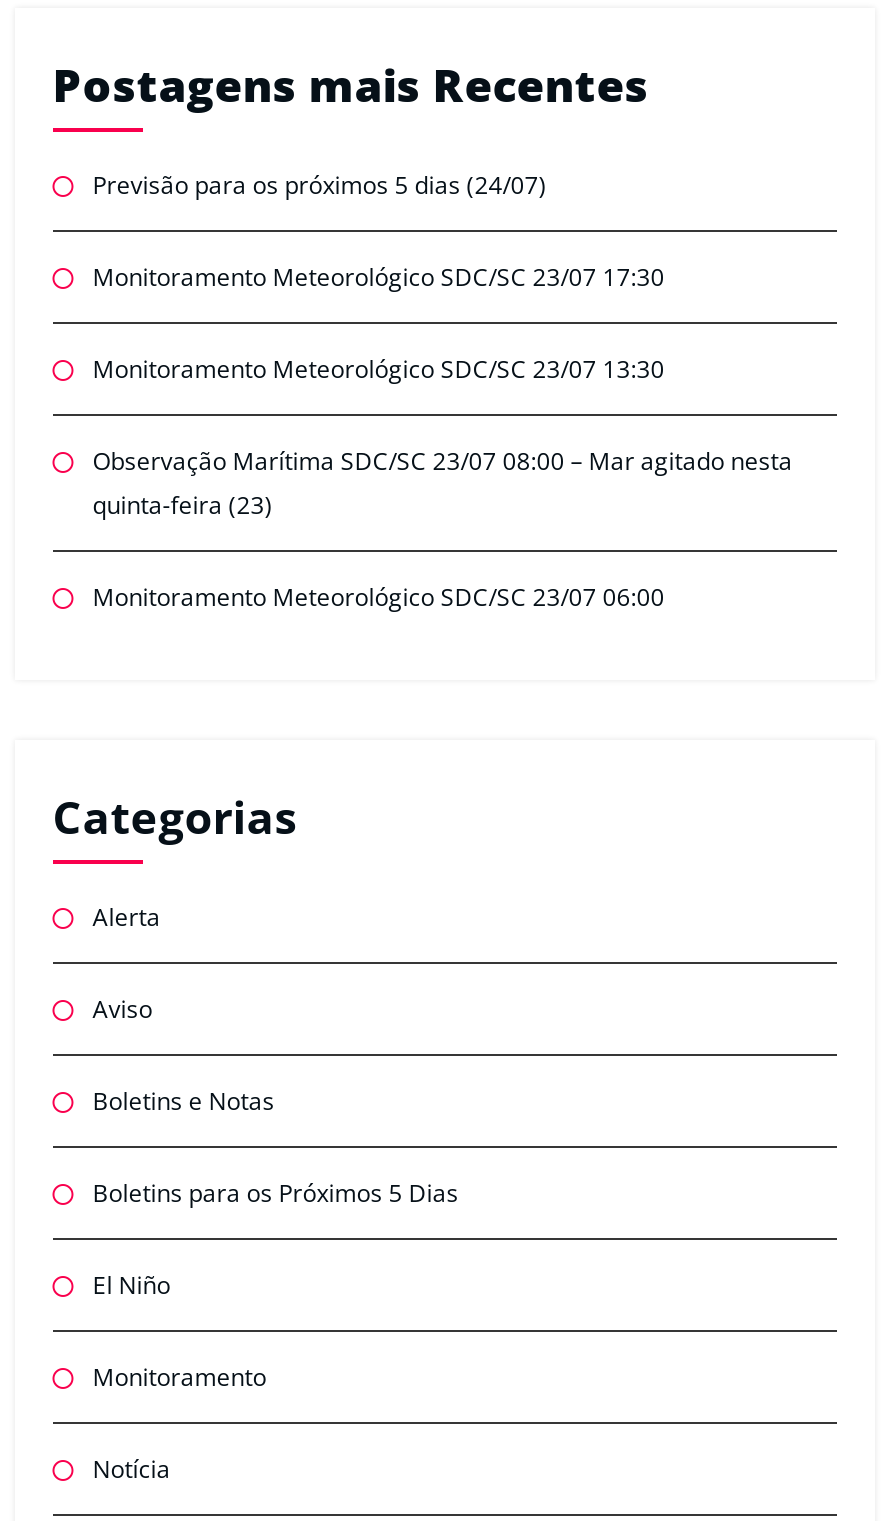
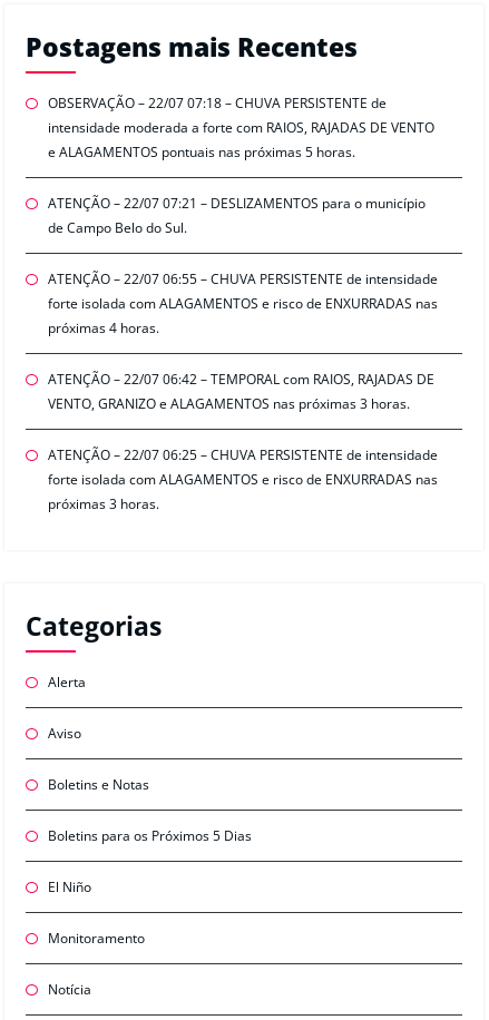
[93,168,547,202] Previsão para os próximos 5 dias (24/07) -> [48,94,434,161] OBSERVAÇÃO – 22/07 07:18 – CHUVA PERSISTENTE de | intensidade moderada a forte com RAIOS, RAJADAS DE VENTO | e ALAGAMENTOS pontuais nas próximas 5 horas.
[93,260,665,294] Monitoramento Meteorológico SDC/SC 23/07 17:30 -> [48,194,425,237] ATENÇÃO – 22/07 07:21 – DESLIZAMENTOS para o município | de Campo Belo do Sul.
[93,352,665,386] Monitoramento Meteorológico SDC/SC 23/07 13:30 -> [48,269,438,337] ATENÇÃO – 22/07 06:55 – CHUVA PERSISTENTE de intensidade | forte isolada com ALAGAMENTOS e risco de ENXURRADAS nas | próximas 4 horas.
[93,444,793,522] Observação Marítima SDC/SC 23/07 08:00 – Mar agitado nesta | quinta-feira (23) -> [48,370,434,413] ATENÇÃO – 22/07 06:42 – TEMPORAL com RAIOS, RAJADAS DE | VENTO, GRANIZO e ALAGAMENTOS nas próximas 3 horas.
[93,580,665,614] Monitoramento Meteorológico SDC/SC 23/07 06:00 -> [48,445,438,513] ATENÇÃO – 22/07 06:25 – CHUVA PERSISTENTE de intensidade | forte isolada com ALAGAMENTOS e risco de ENXURRADAS nas | próximas 3 horas.

